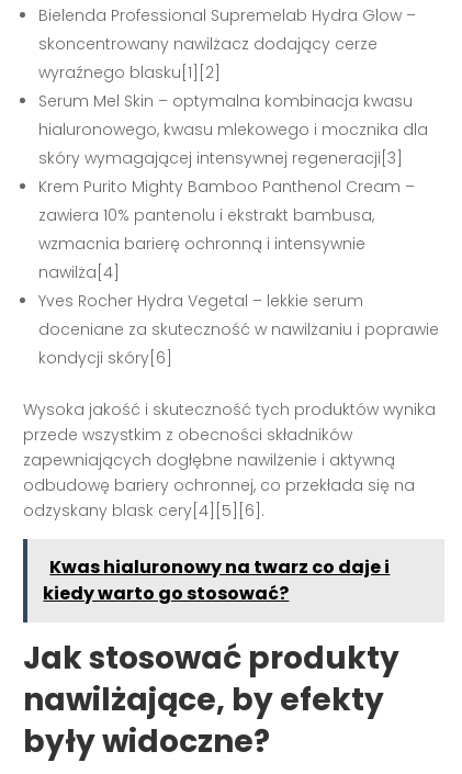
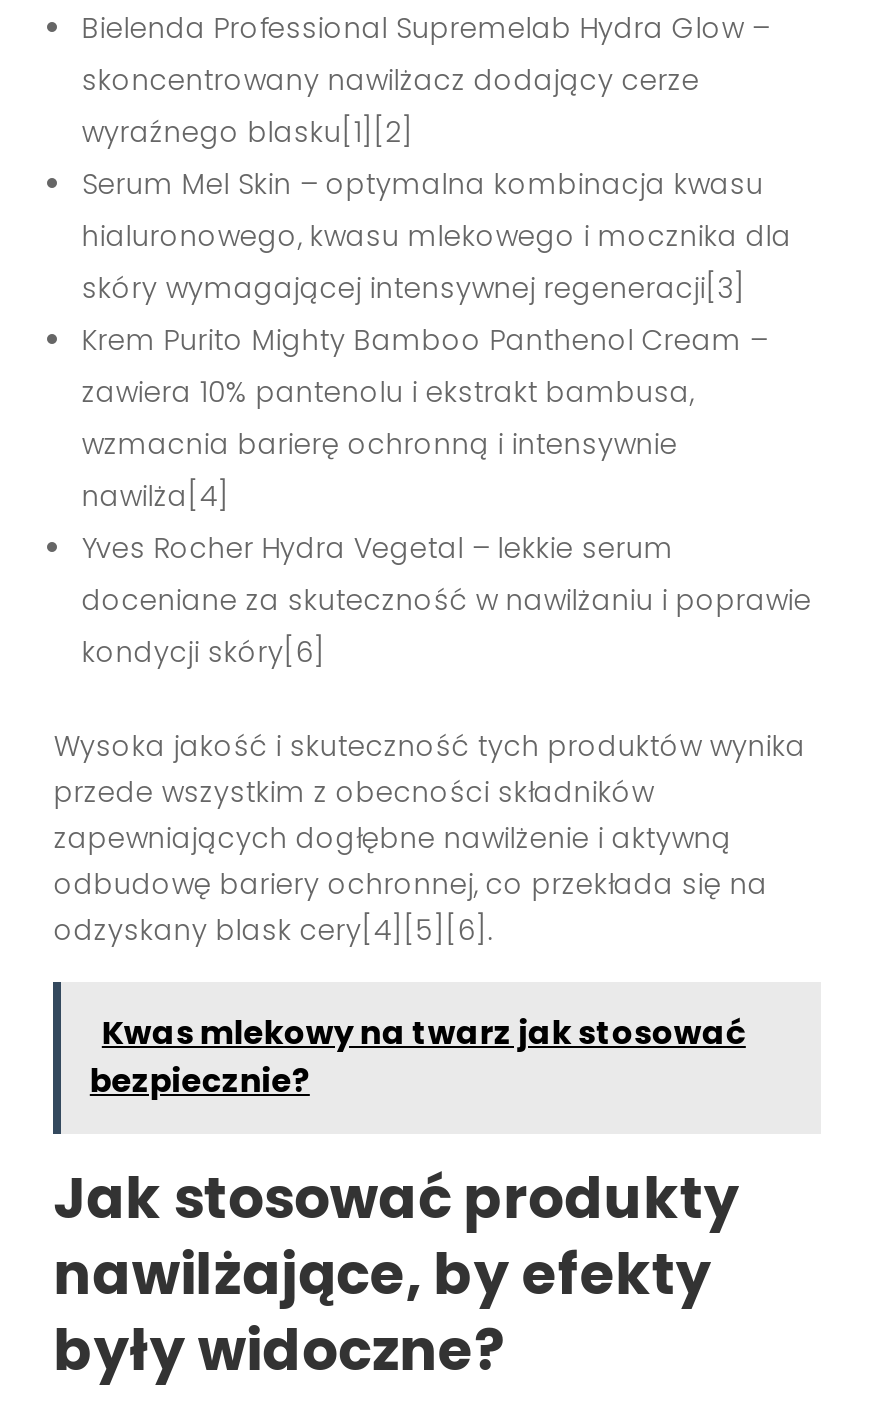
[43,555,390,607] Kwas hialuronowy na twarz co daje i | kiedy warto go stosować? -> [90,1011,746,1105] Kwas mlekowy na twarz jak stosować | bezpiecznie?

